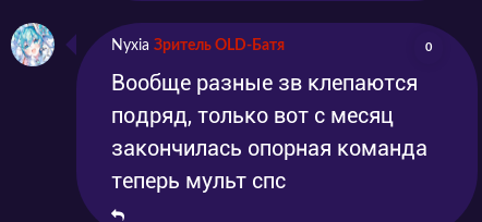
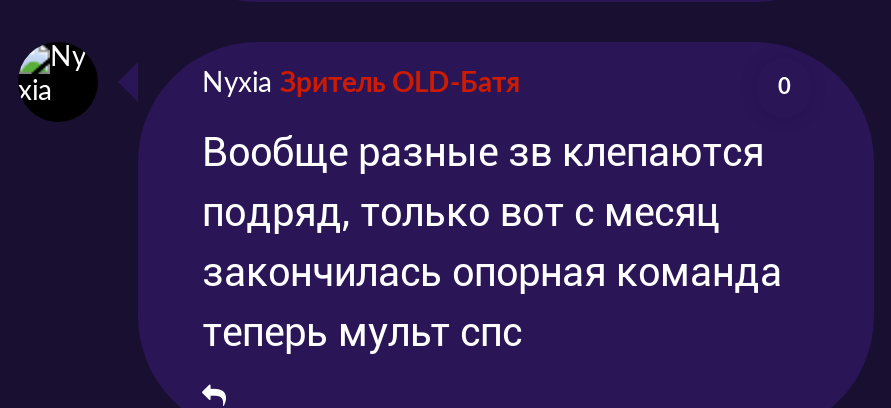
[10,22,56,67] [image] -> [18,42,98,122] [image]

